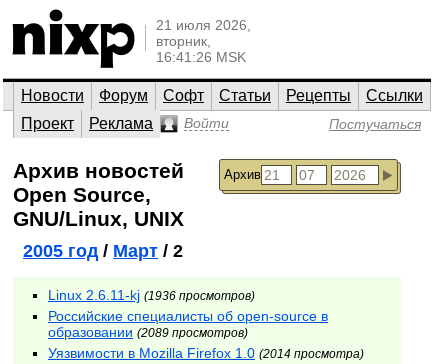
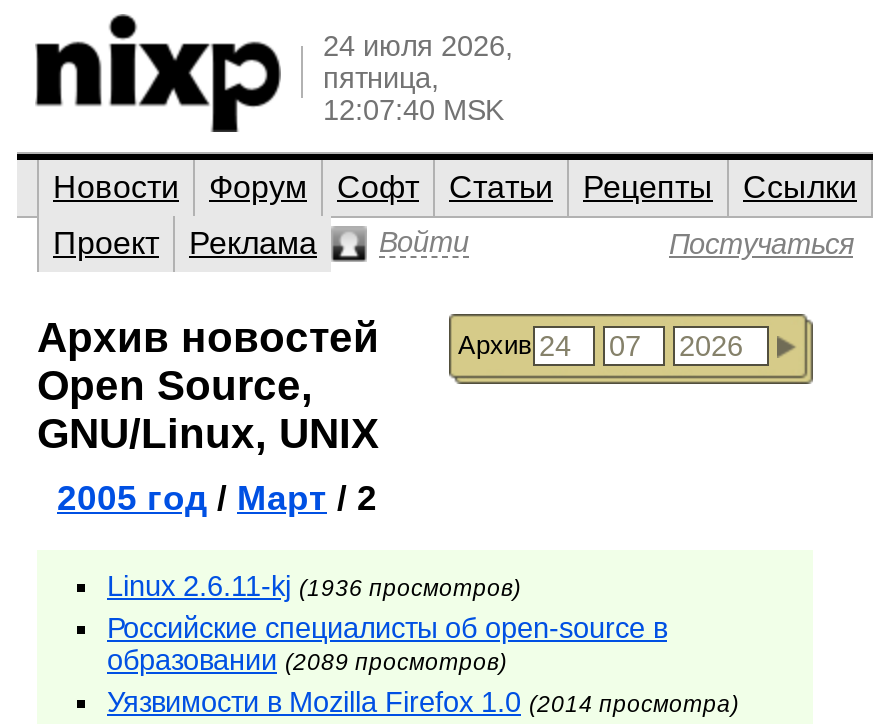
[156,17,251,65] 21 июля 2026, | вторник, | 16:41:26 MSK -> [323,30,513,126] 24 июля 2026, | пятница, | 12:07:40 MSK

